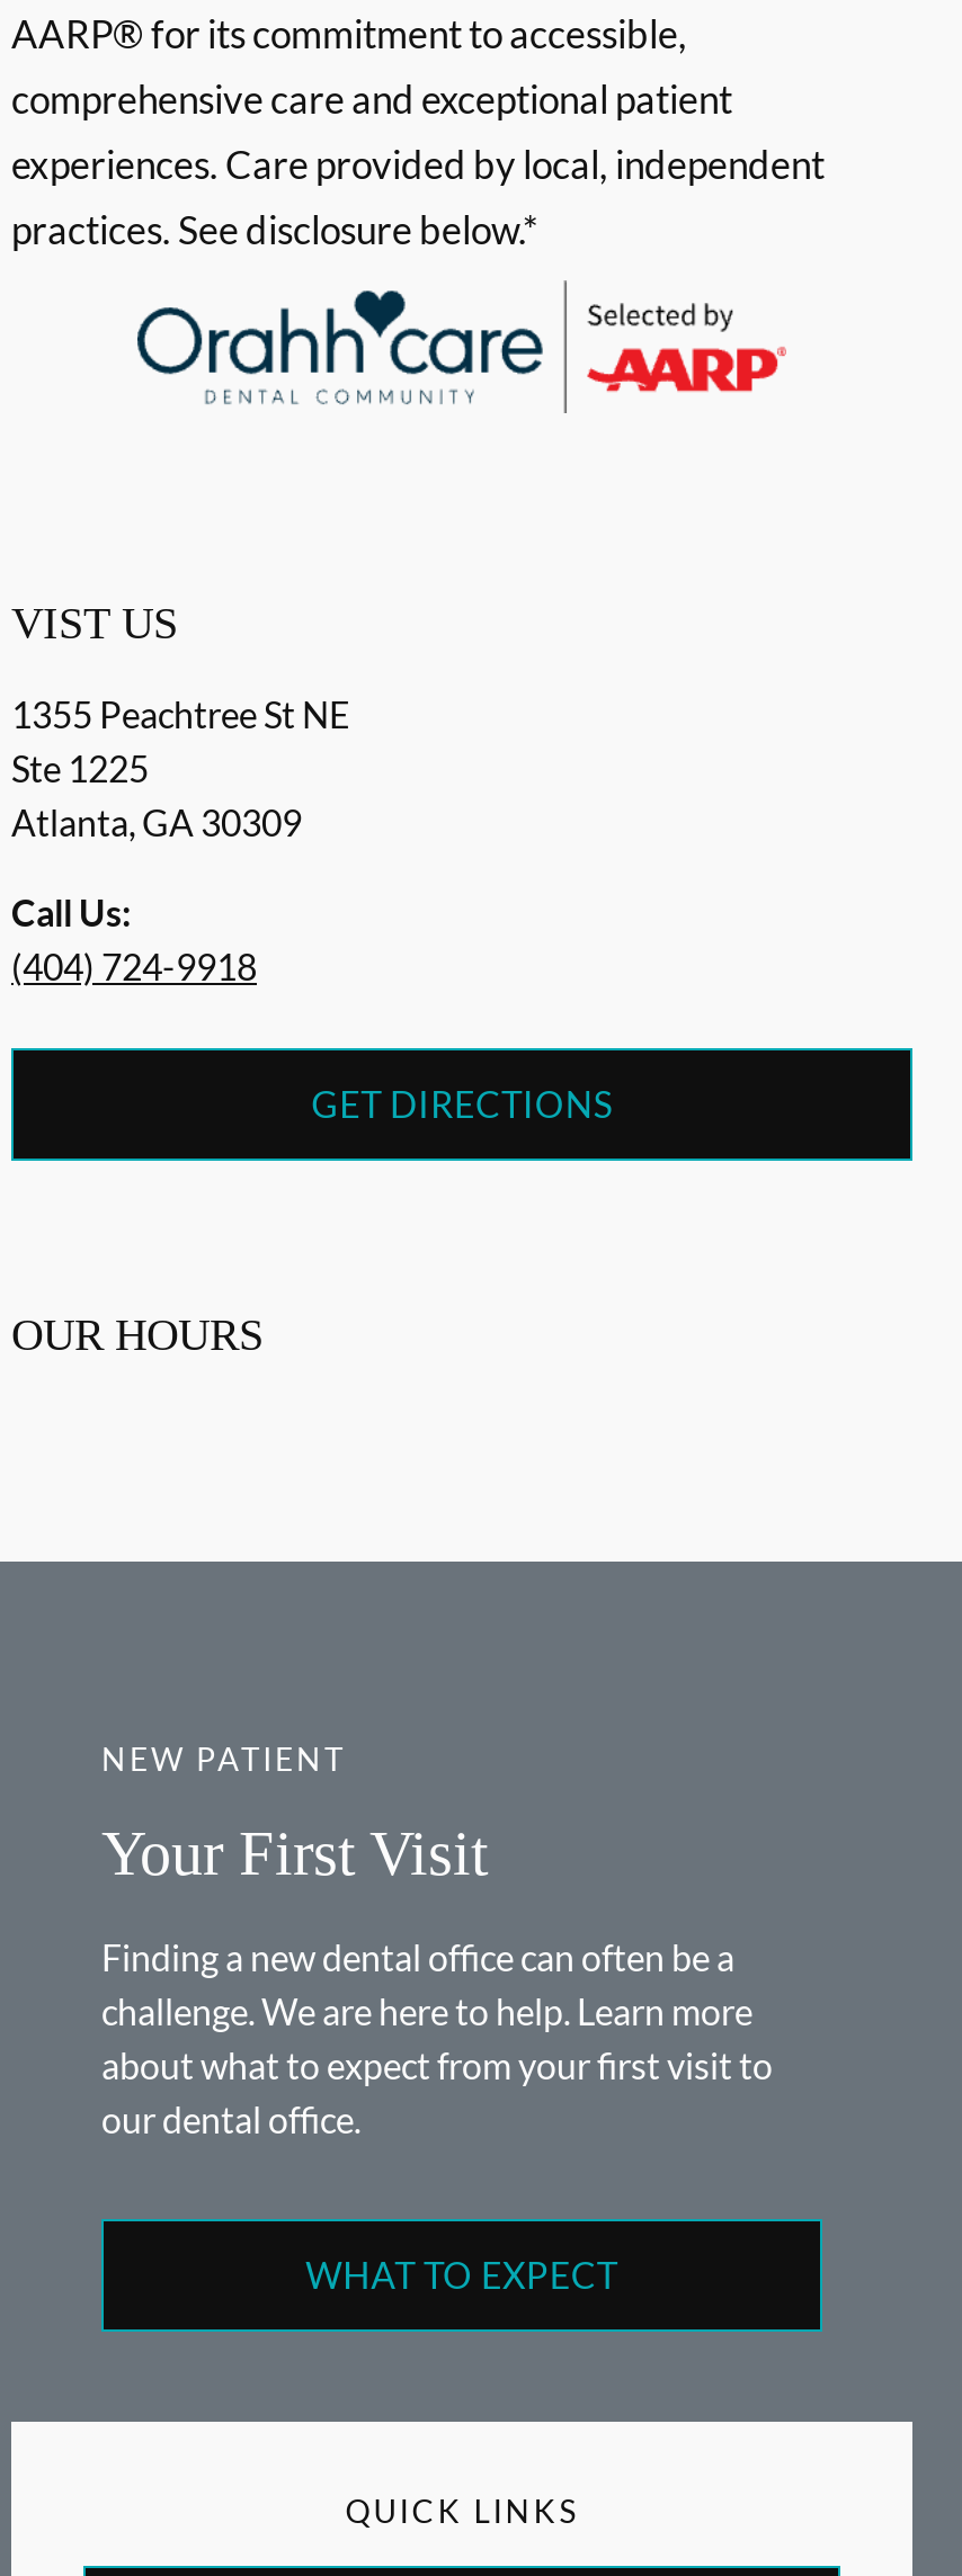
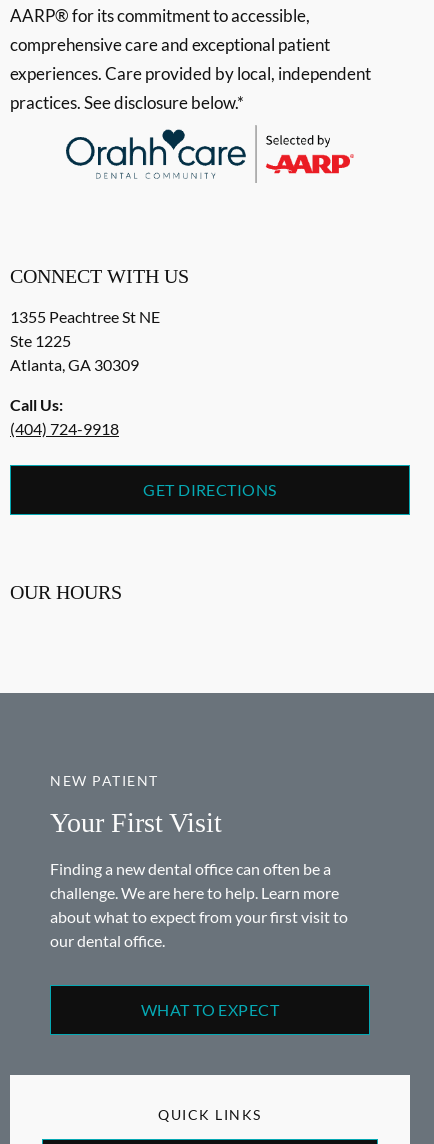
[11,597,178,647] VIST US -> [10,265,189,287] CONNECT WITH US

